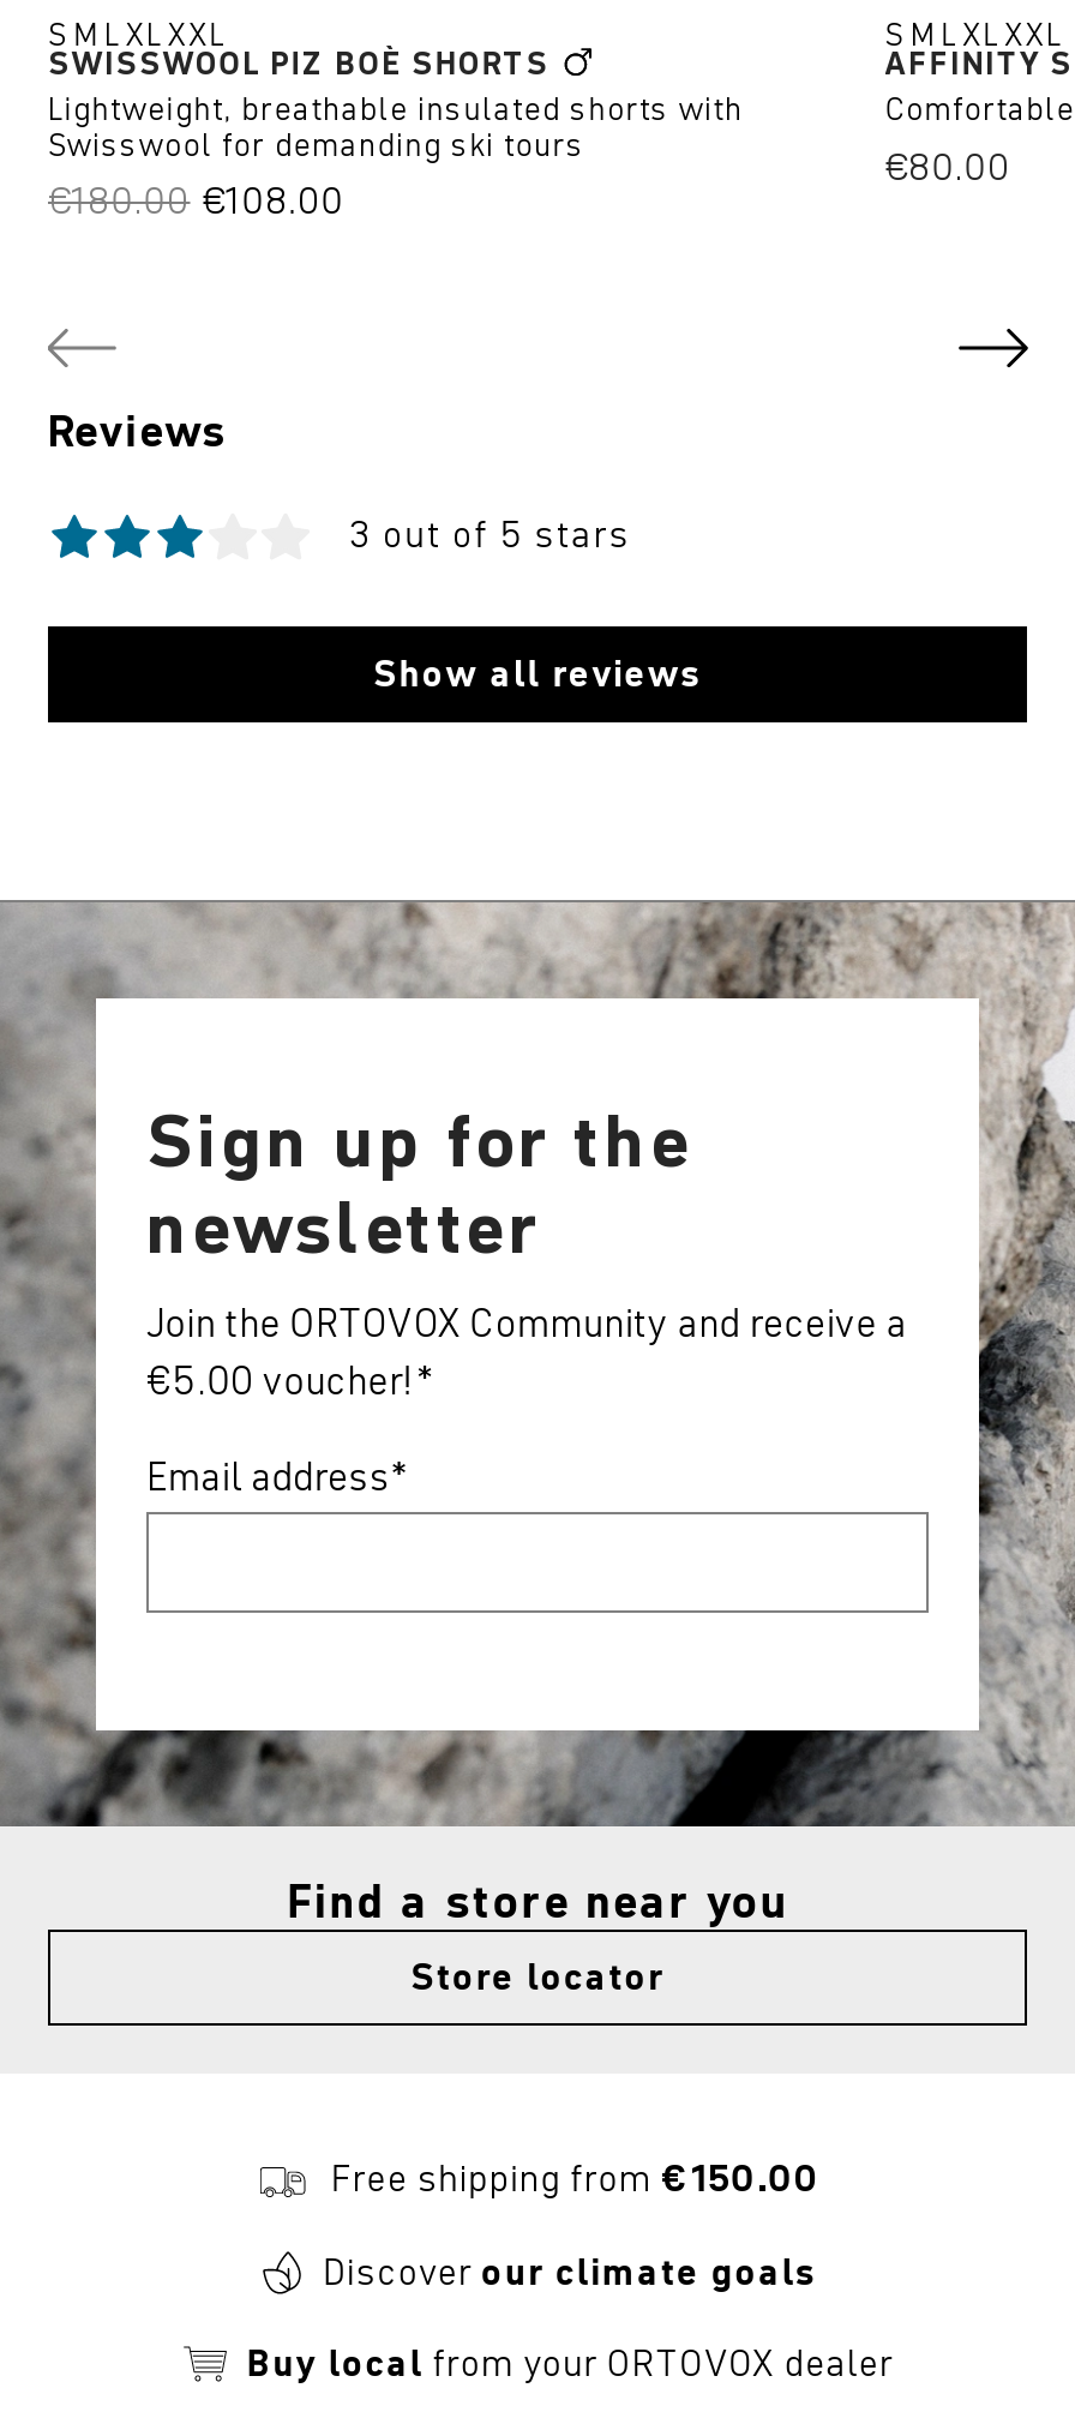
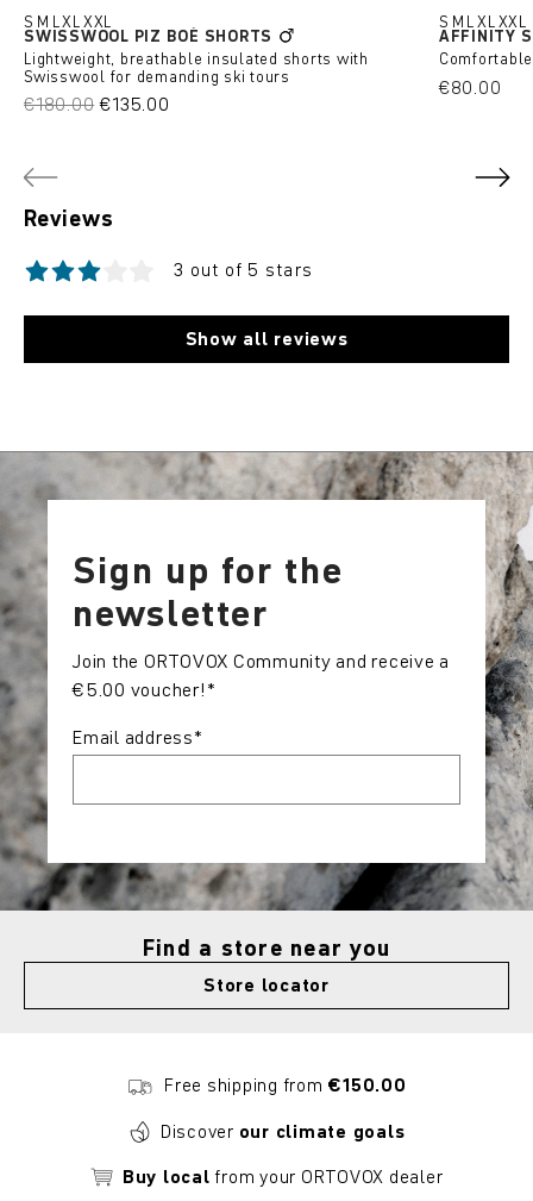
[48,176,344,226] €180.00 €108.00 -> [24,92,170,117] €180.00 €135.00

